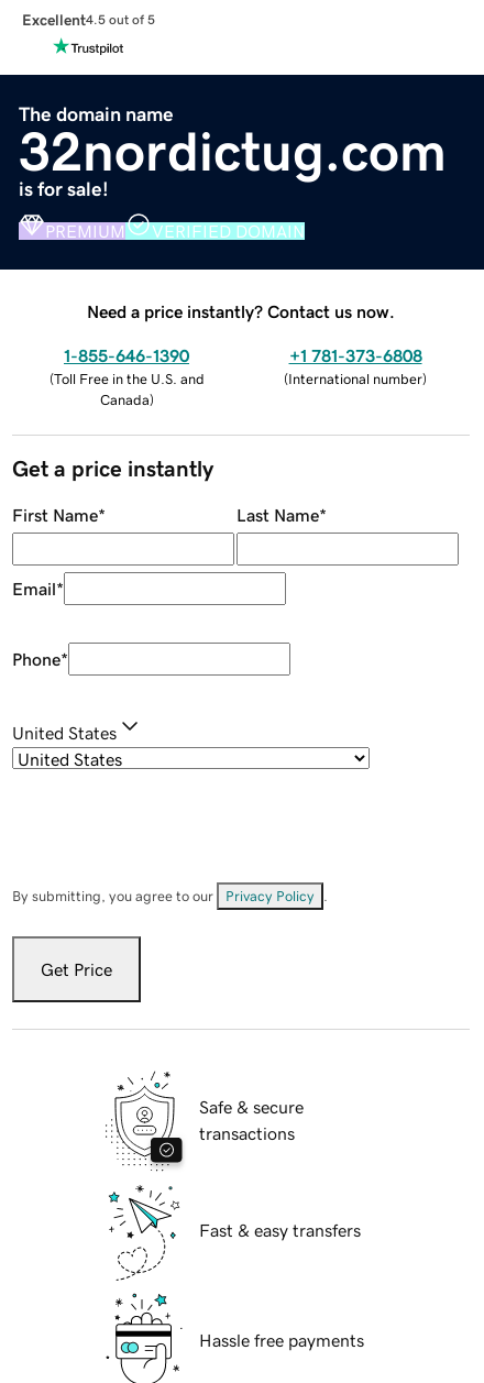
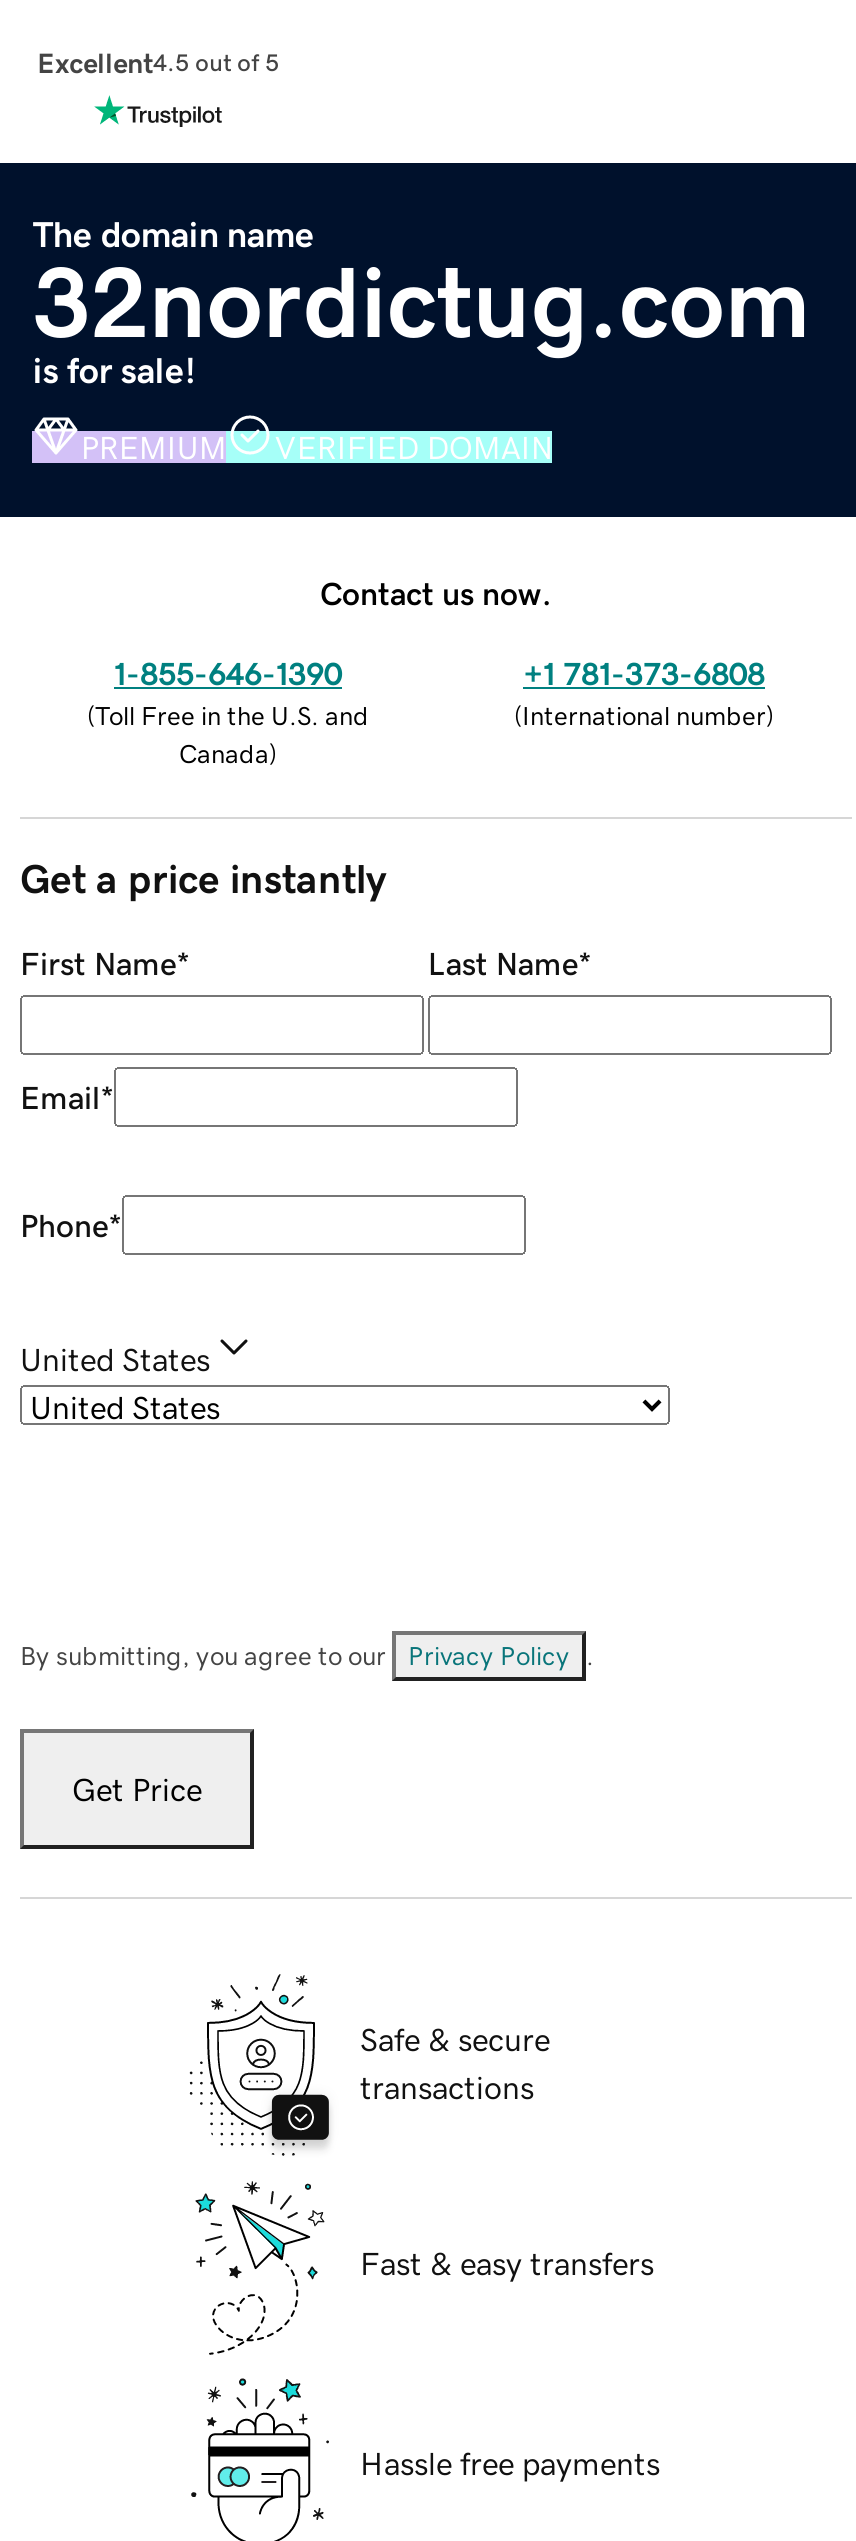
[87,302,395,320] Need a price instantly? Contact us now. -> [320,576,552,608] Contact us now.

